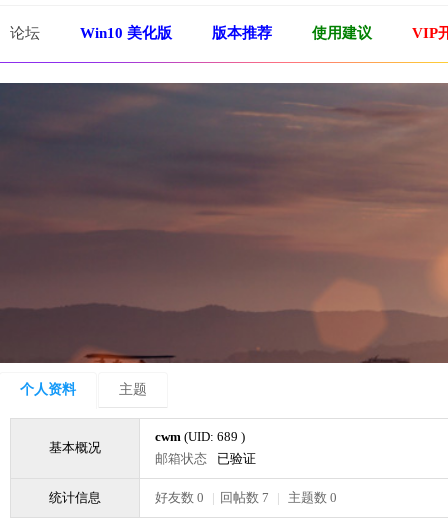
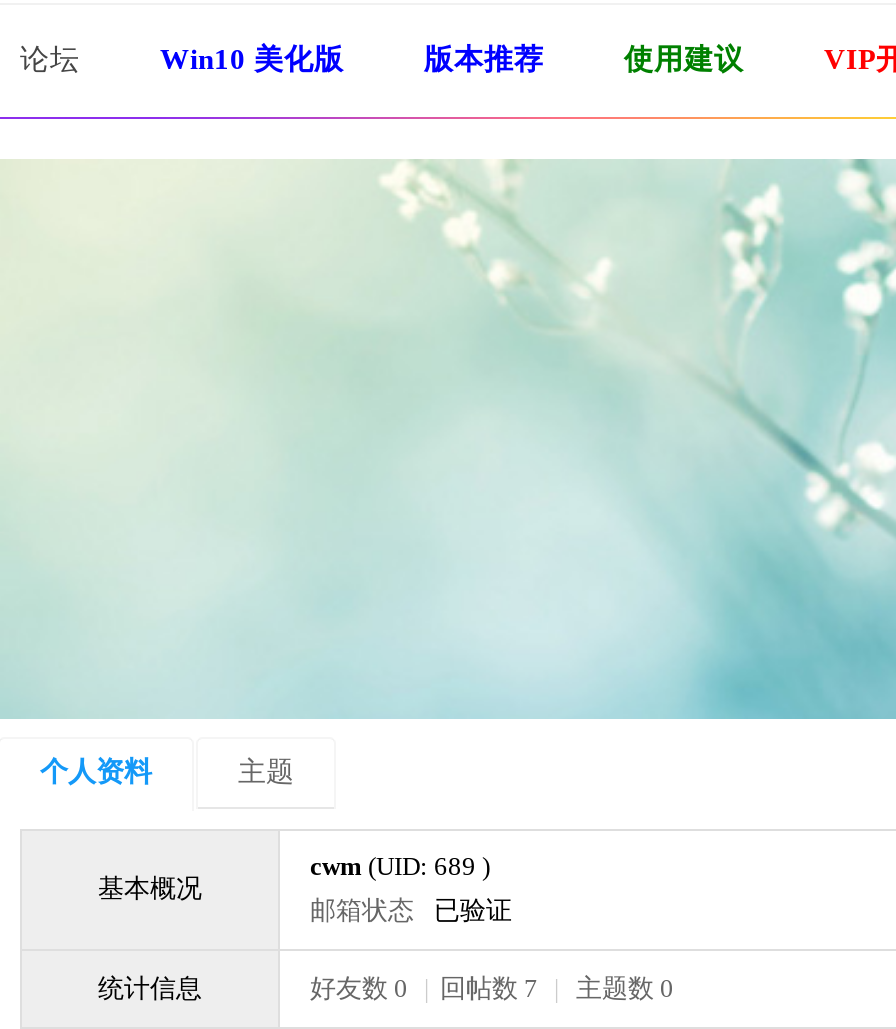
[3,82,445,364] [image] -> [6,157,890,721] [image]

